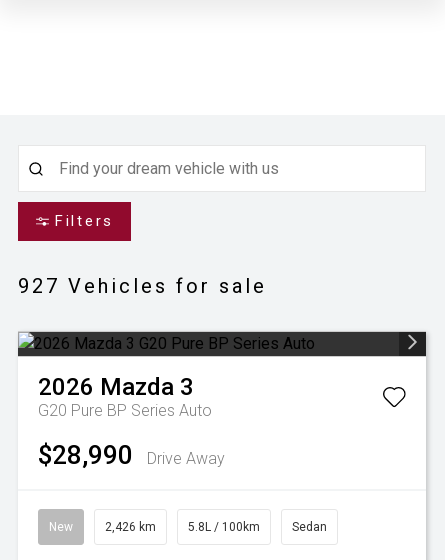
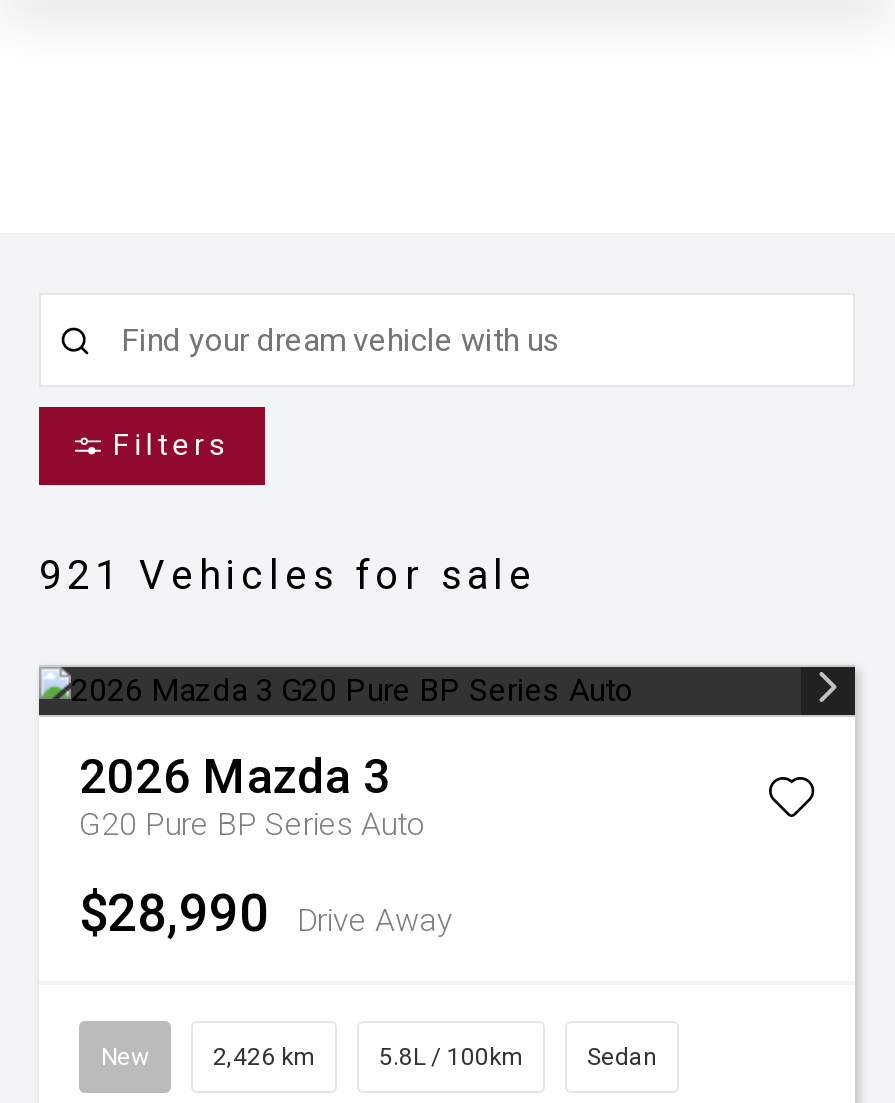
[18,274,267,298] 927 Vehicles for sale -> [39,551,537,599] 921 Vehicles for sale

